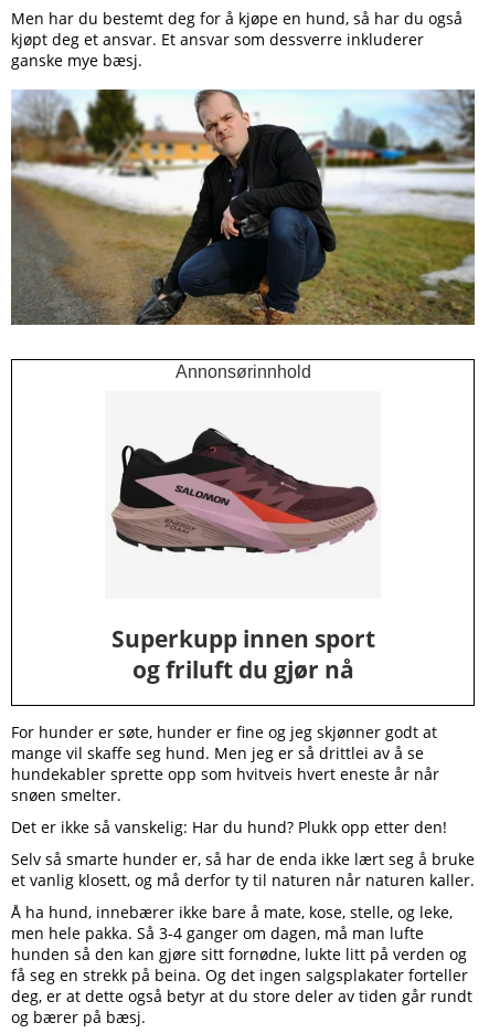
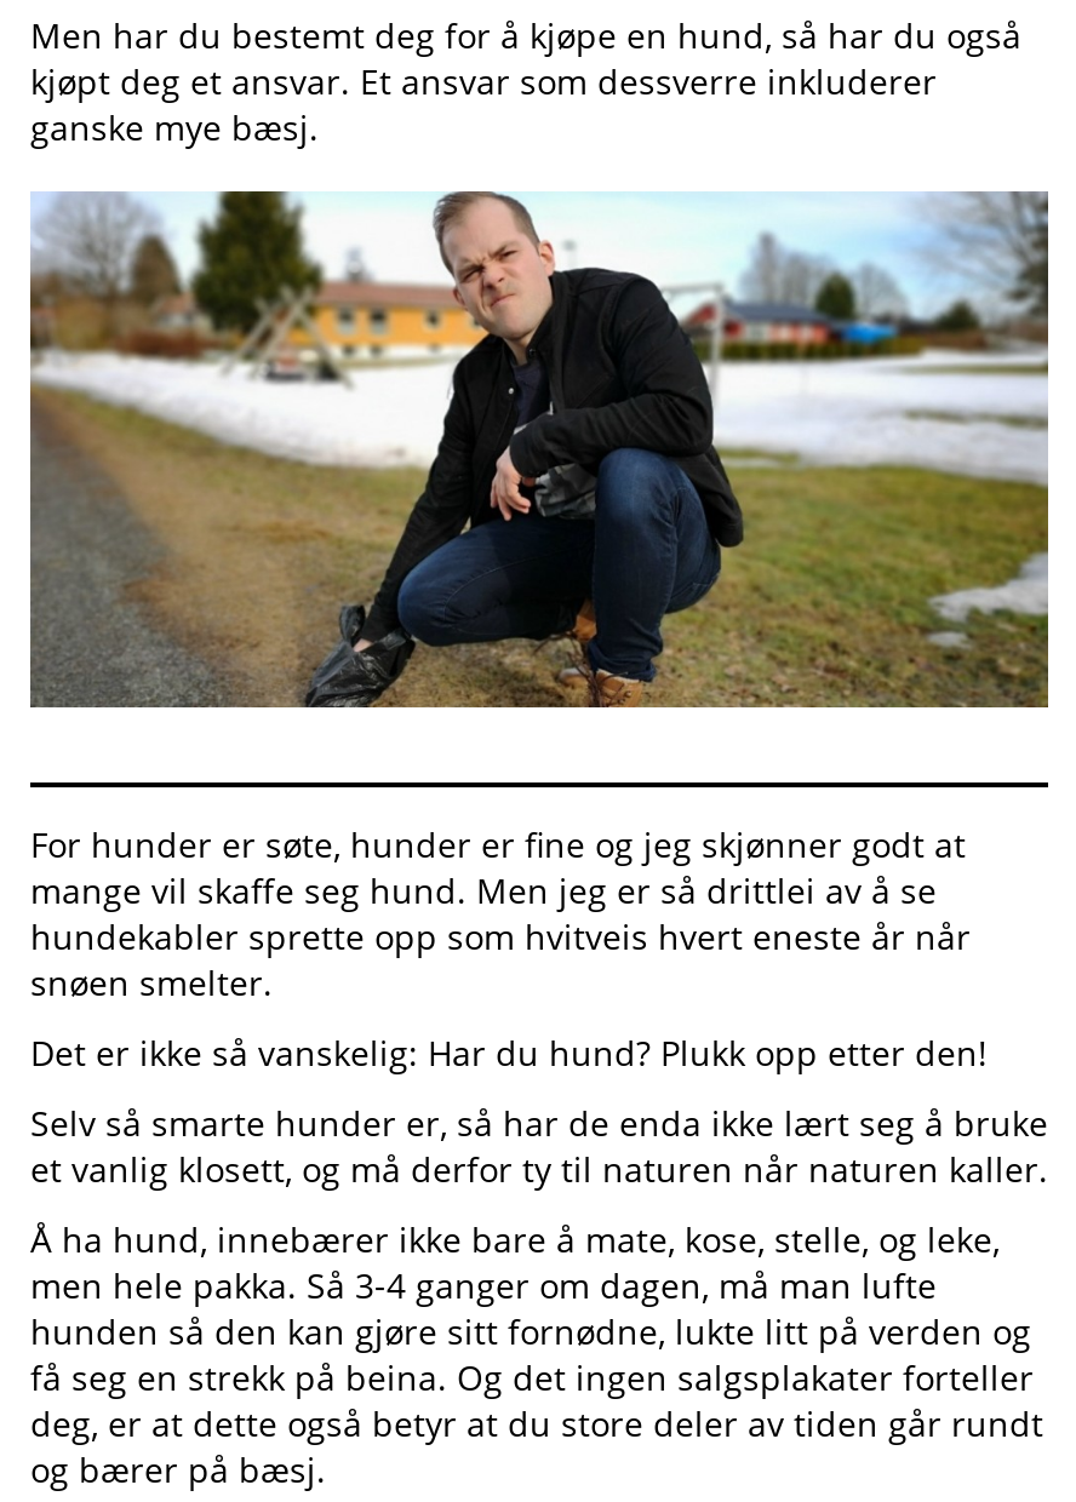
[10,359,476,707] [image] | Annonsørinnhold -> none
[111,623,375,685] Superkupp innen sport | og friluft du gjør nå -> none

